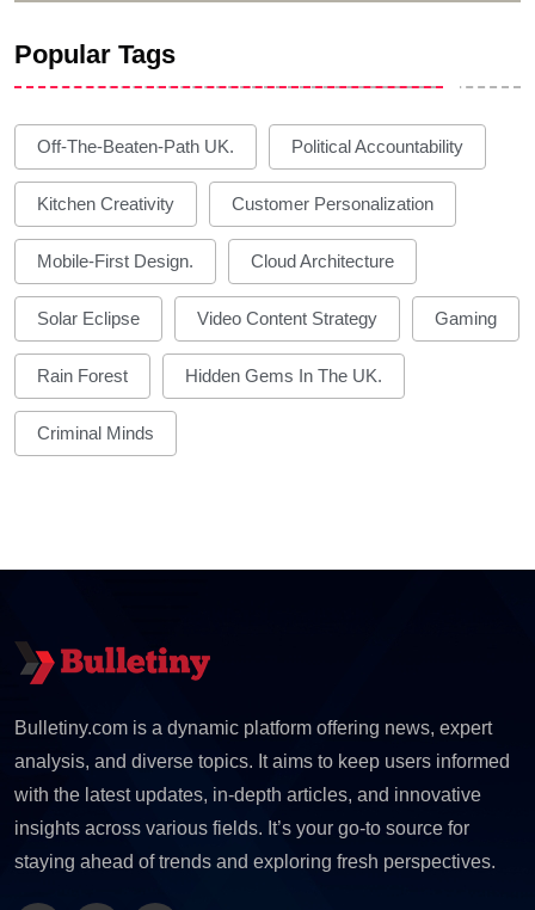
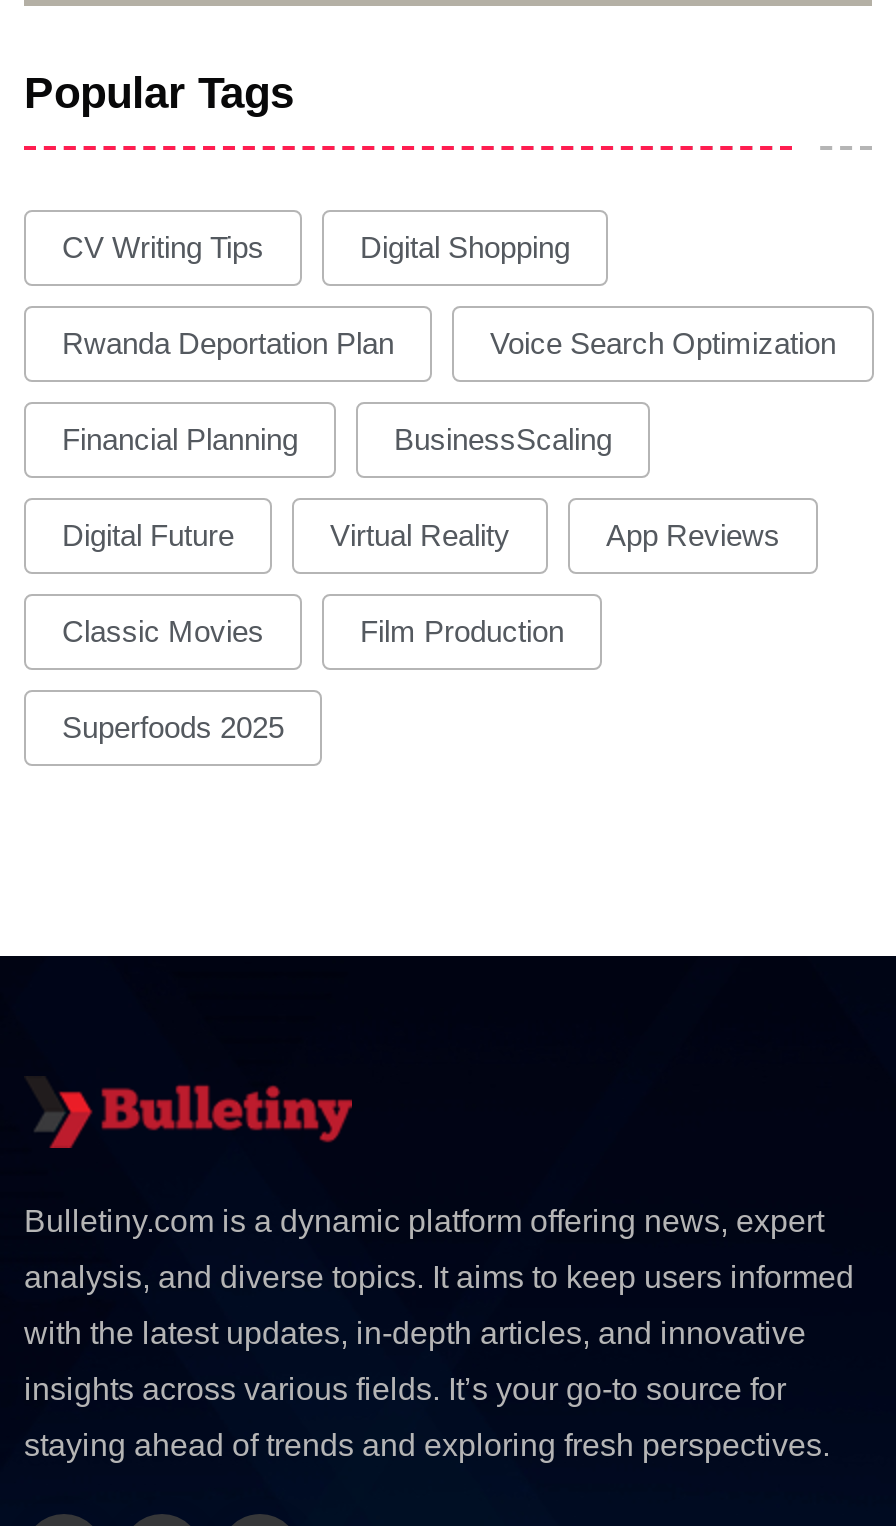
[37,136,463,157] Off-The-Beaten-Path UK. | Political Accountability -> [62,231,570,265] CV Writing Tips | Digital Shopping
[37,194,433,214] Kitchen Creativity | Customer Personalization -> [62,327,836,361] Rwanda Deportation Plan | Voice Search Optimization
[37,251,394,271] Mobile-First Design. | Cloud Architecture -> [62,423,612,457] Financial Planning | BusinessScaling
[37,308,497,329] Solar Eclipse | Video Content Strategy | Gaming -> [62,519,780,553] Digital Future | Virtual Reality | App Reviews
[37,366,382,386] Rain Forest | Hidden Gems In The UK. -> [62,615,564,649] Classic Movies | Film Production
[37,423,154,443] Criminal Minds -> [62,711,284,745] Superfoods 2025

